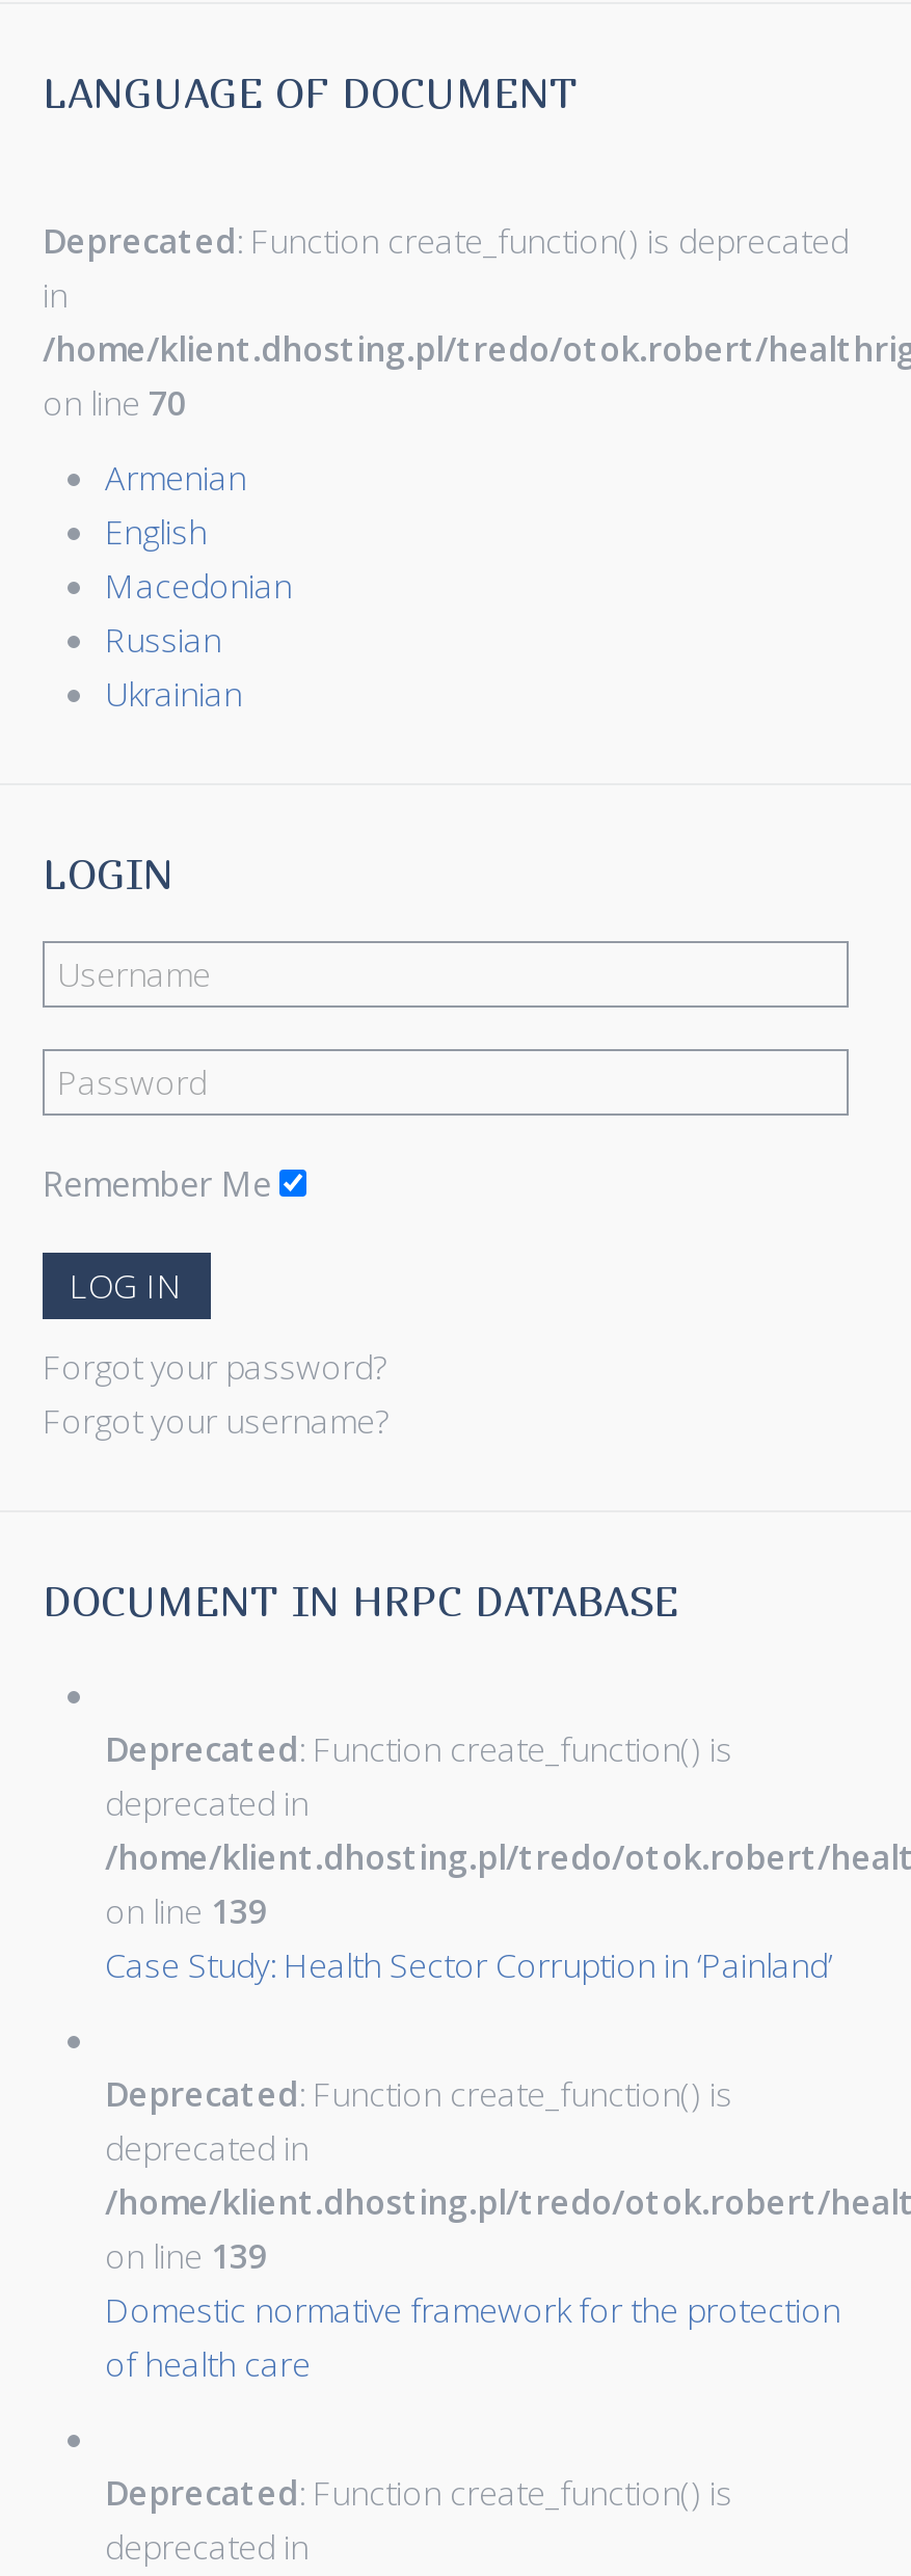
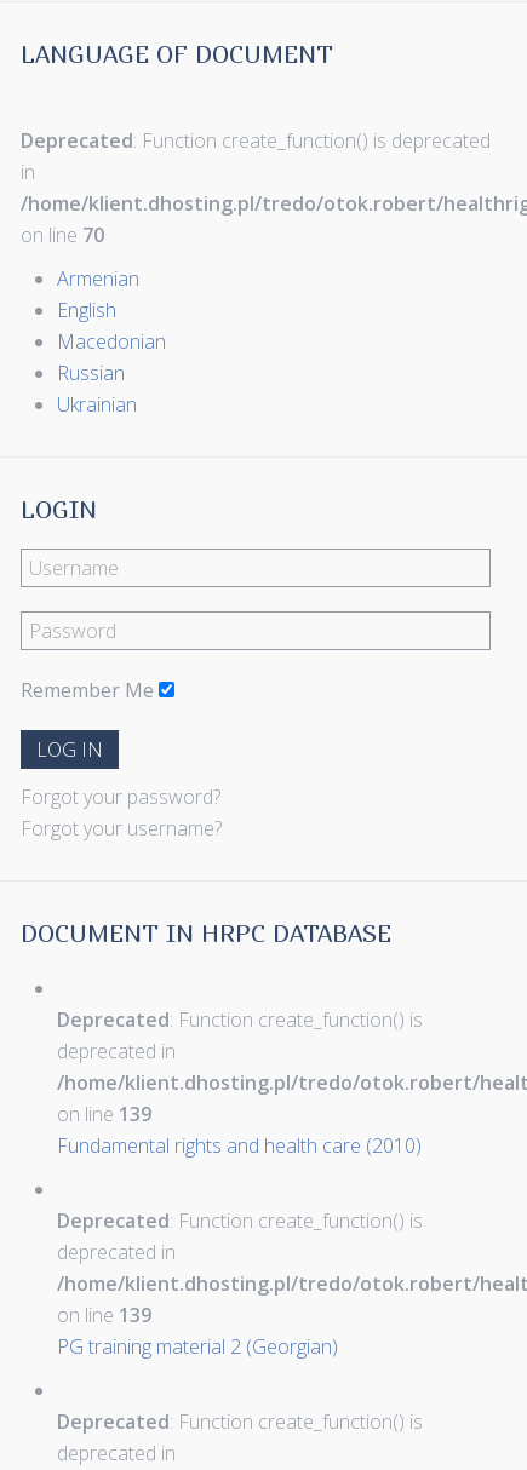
[105,1943,832,1989] Case Study: Health Sector Corruption in ‘Painland’ -> [57,1133,422,1159] Fundamental rights and health care (2010)
[105,2288,840,2388] Domestic normative framework for the protection | of health care -> [57,1334,338,1360] PG training material 2 (Georgian)

